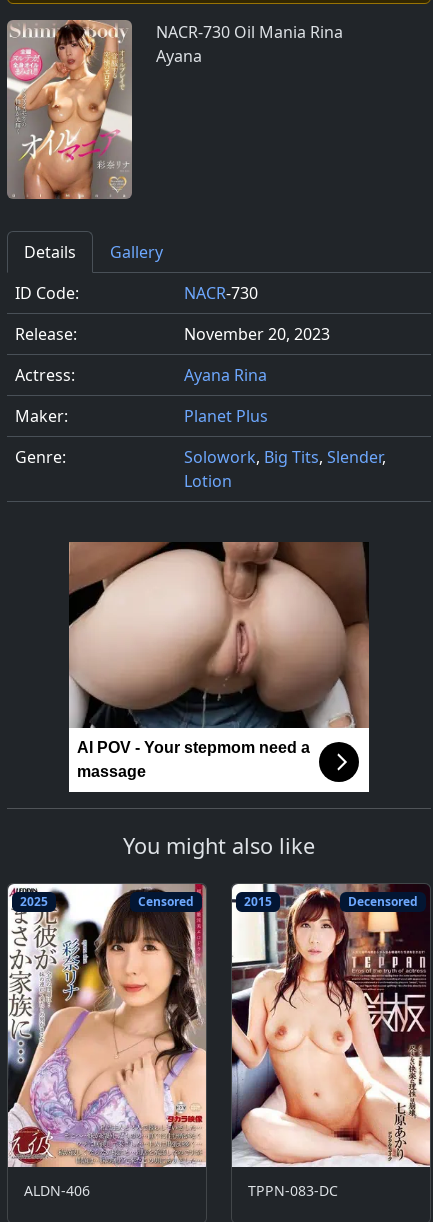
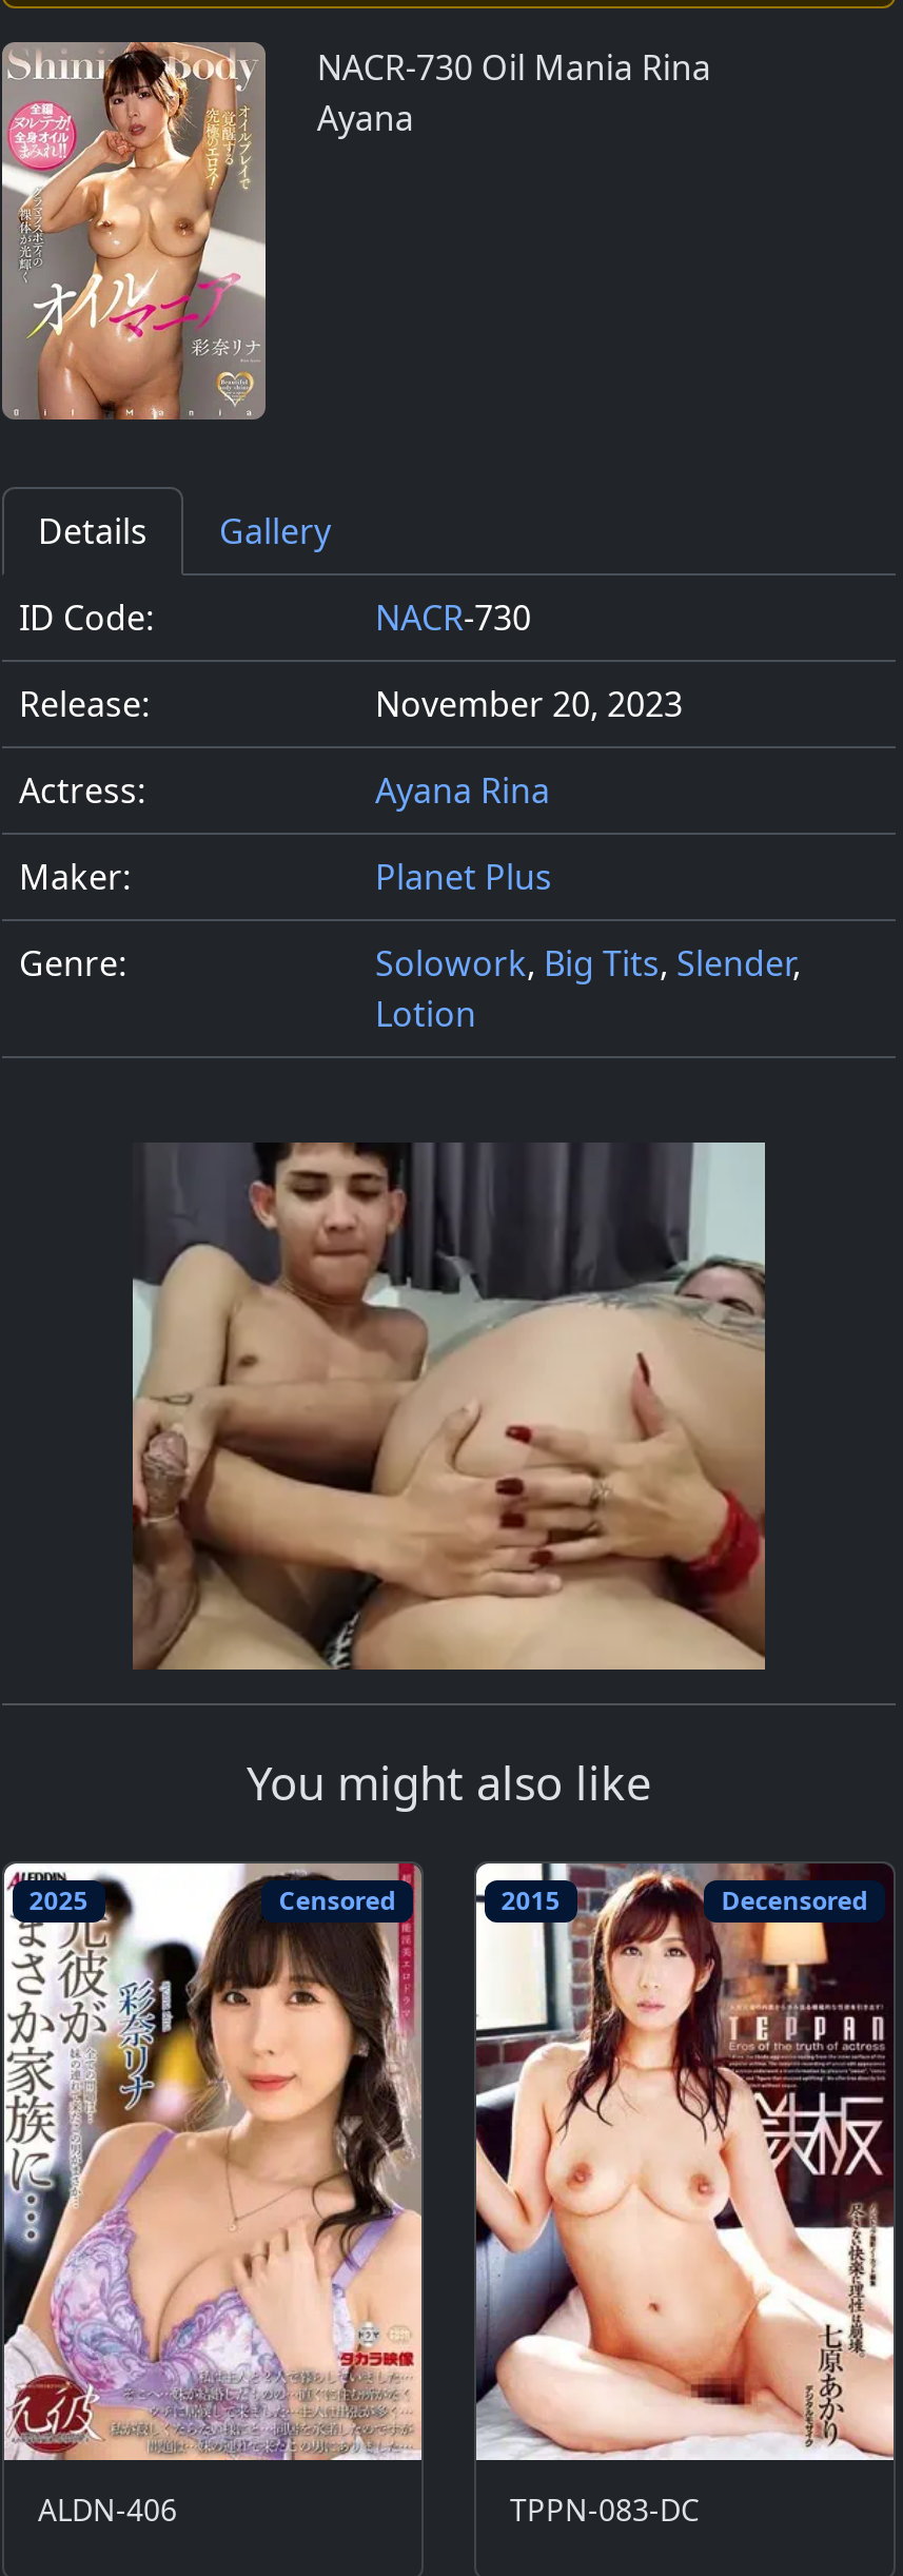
[68,541,370,793] [image] -> [131,1140,767,1672] [image]
[77,739,310,780] AI POV - Your stepmom need a | massage -> none

